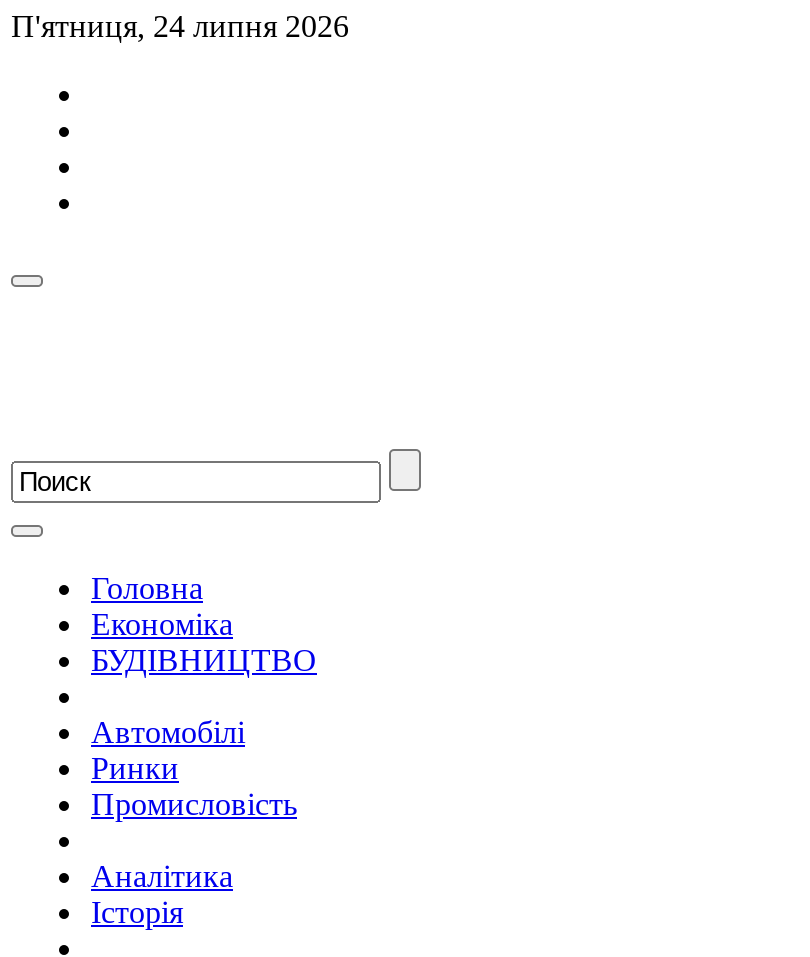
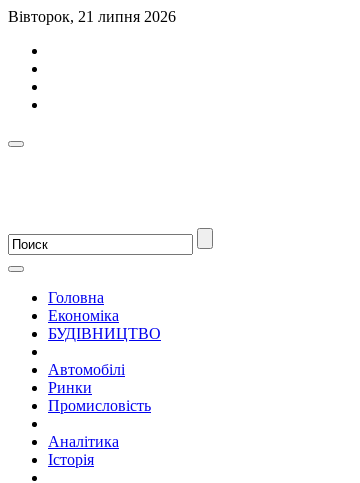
[11,9,349,43] П'ятниця, 24 липня 2026 -> [8,8,176,25] Вівторок, 21 липня 2026

